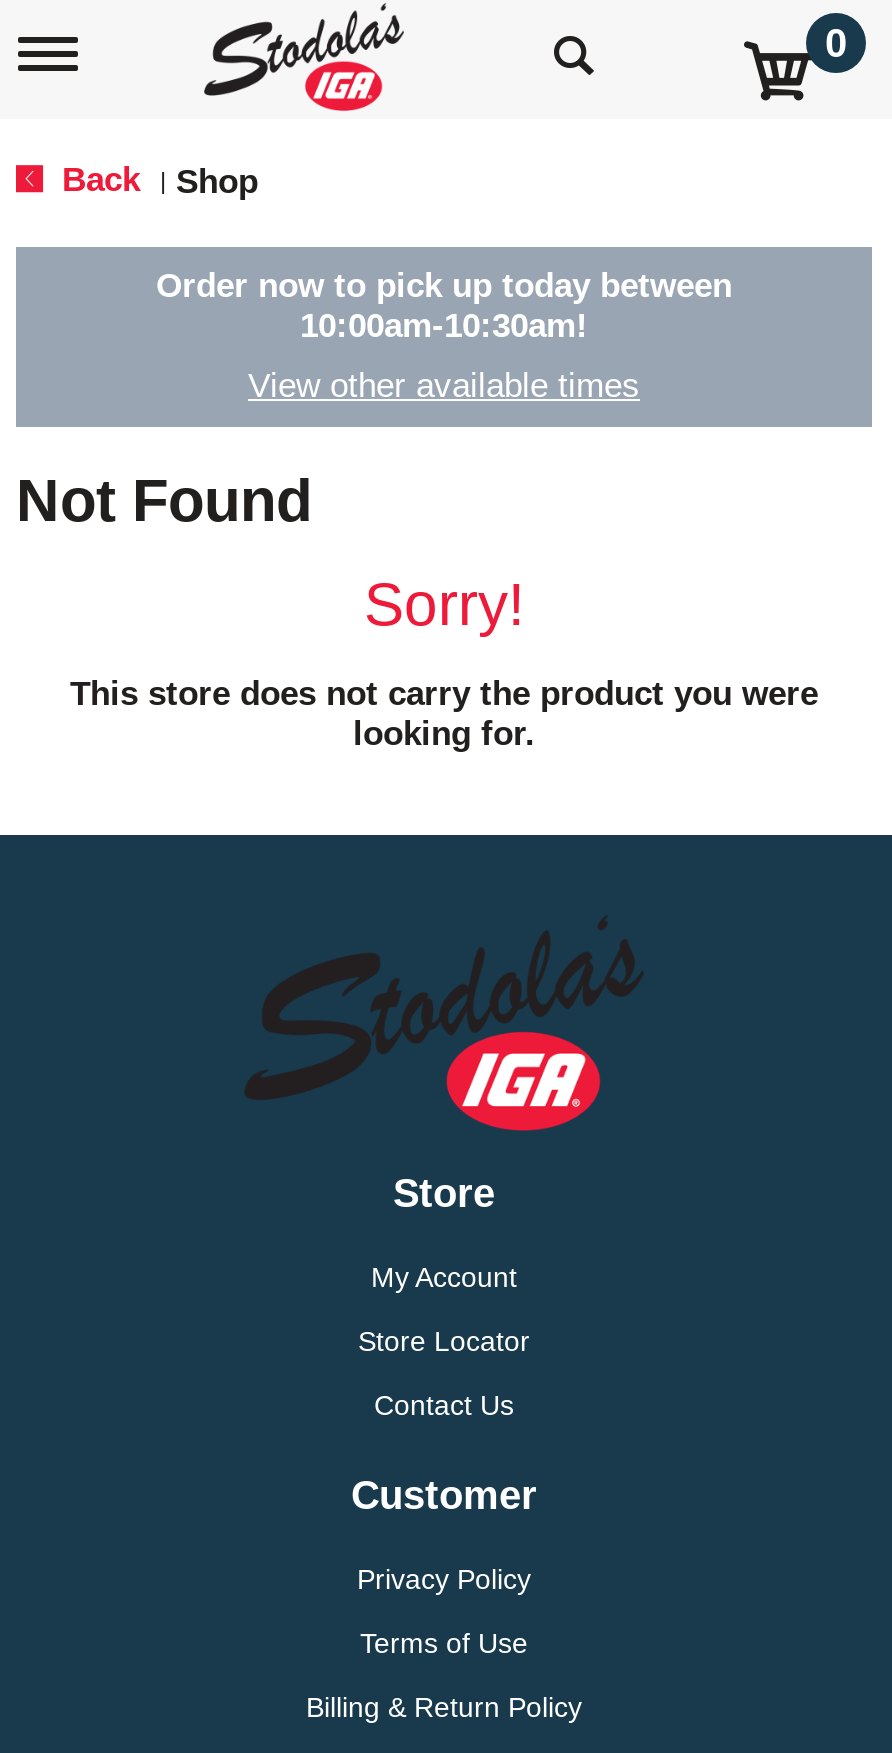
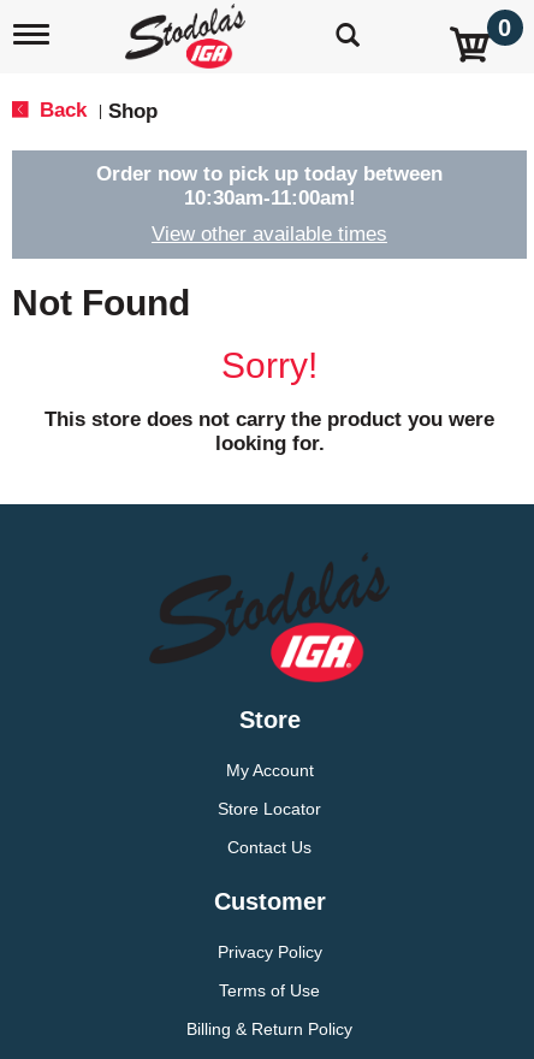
[300,307,588,345] 10:00am-10:30am! -> [183,187,355,209] 10:30am-11:00am!

